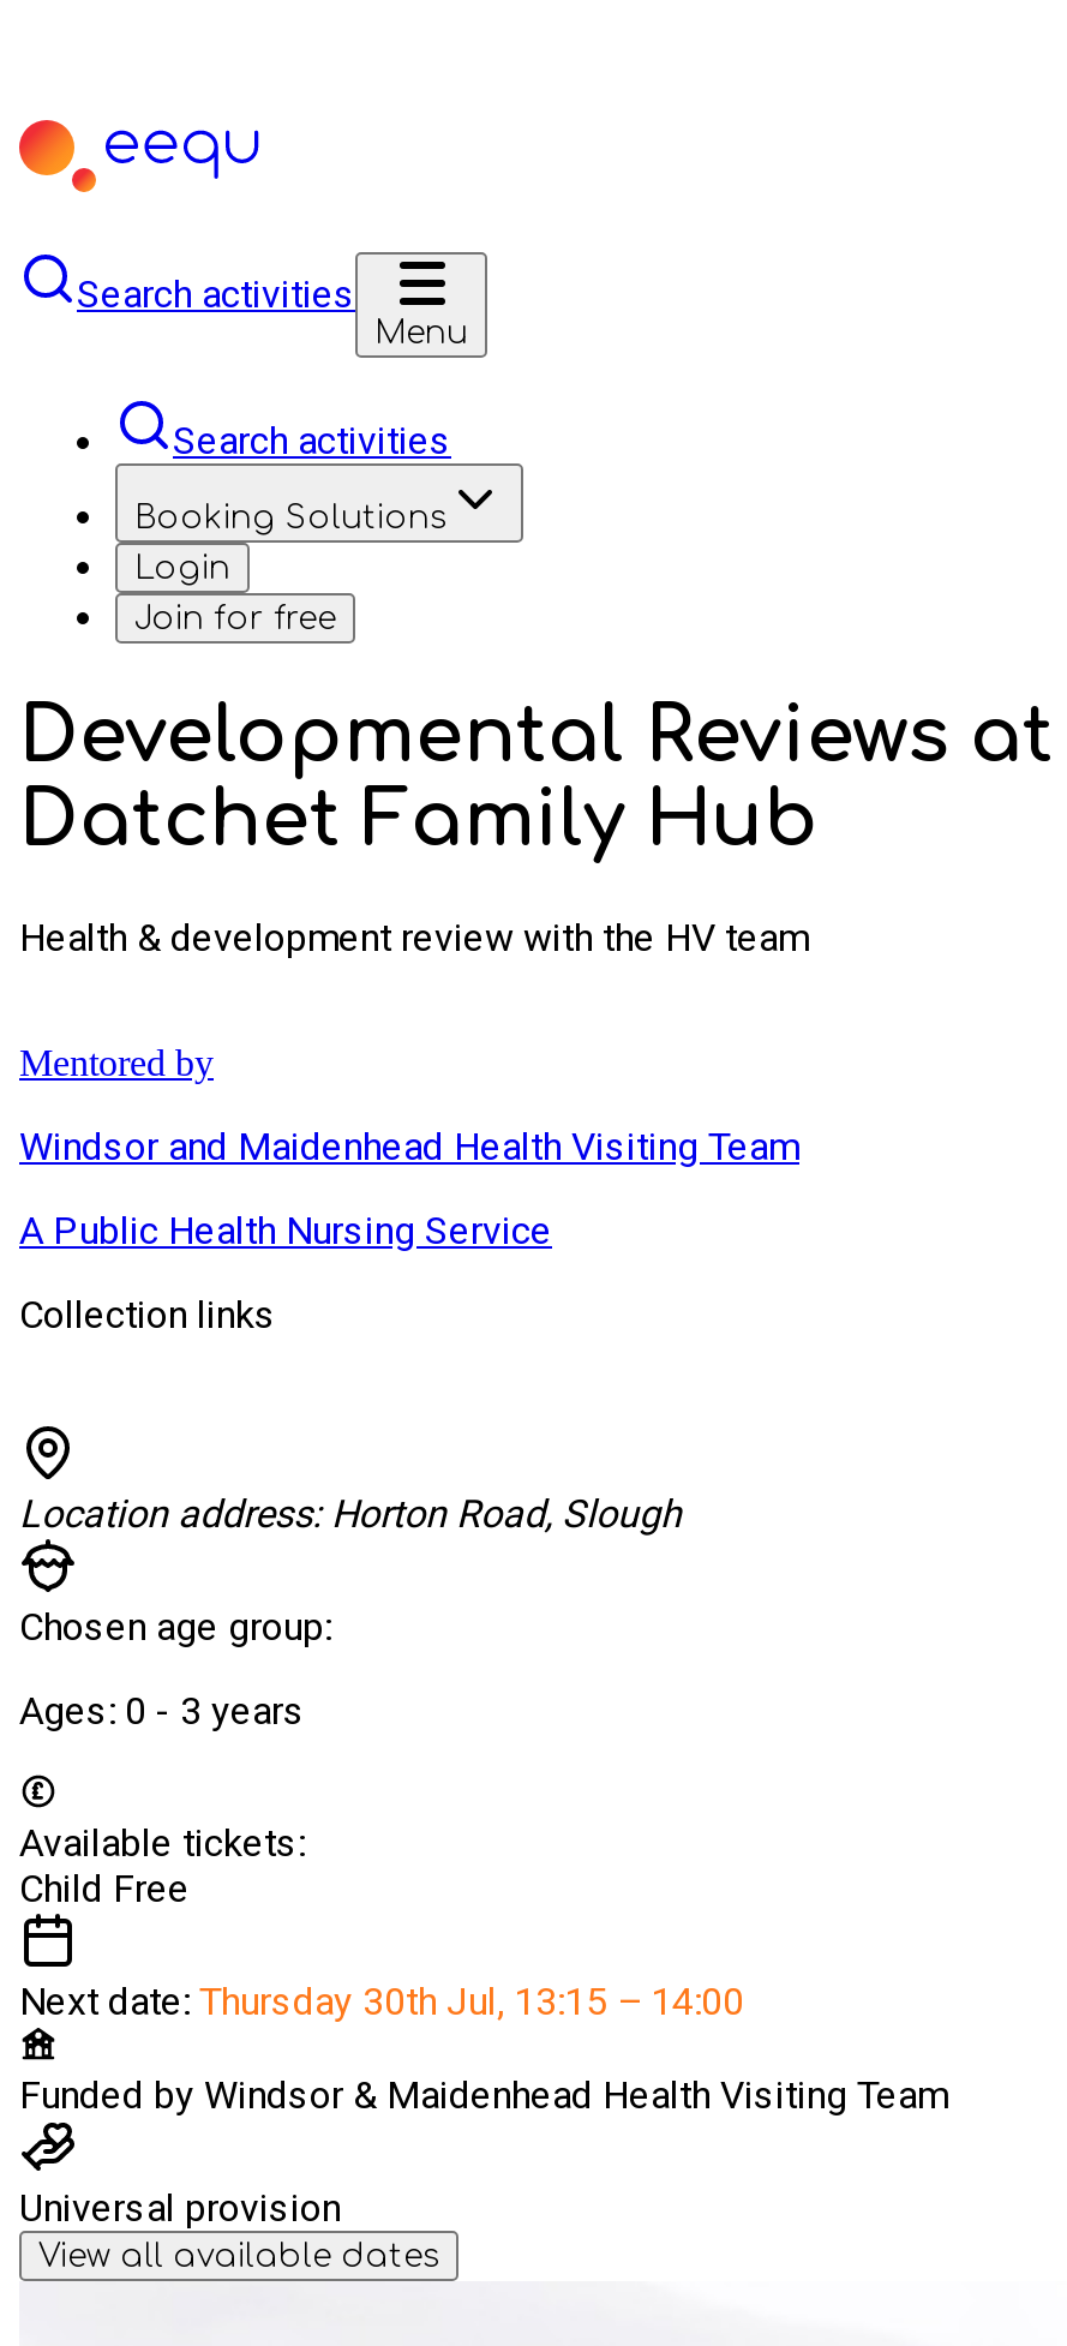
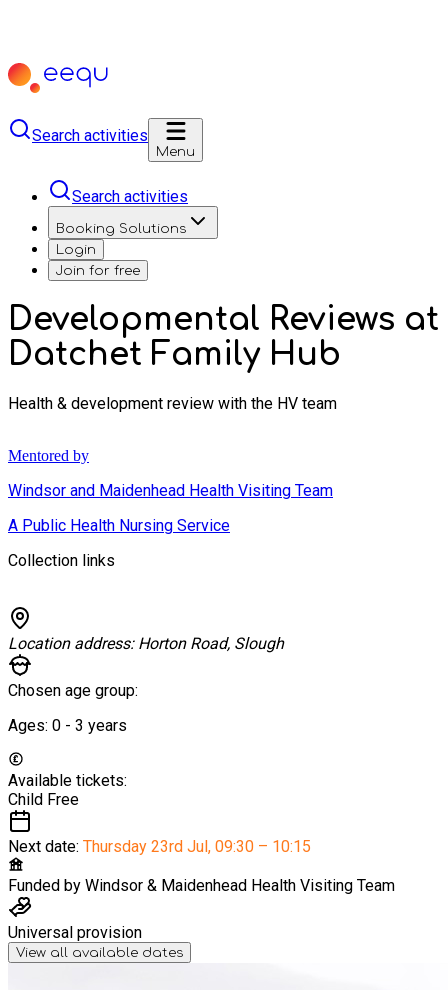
[19,1978,744,2024] Next date: Thursday 30th Jul, 13:15 – 14:00 -> [8,837,311,856] Next date: Thursday 23rd Jul, 09:30 – 10:15

